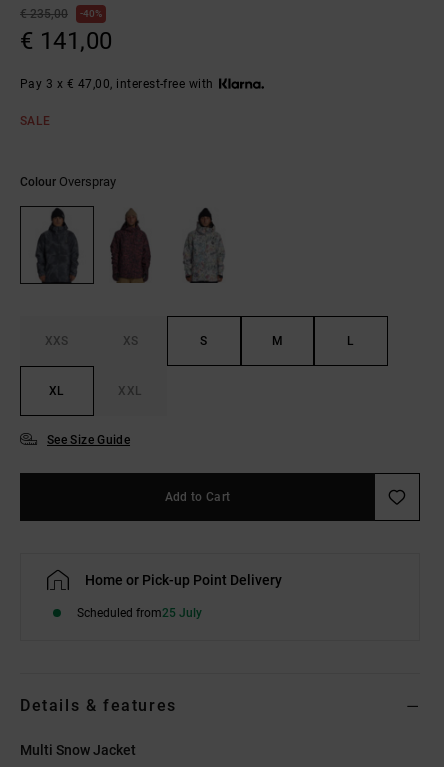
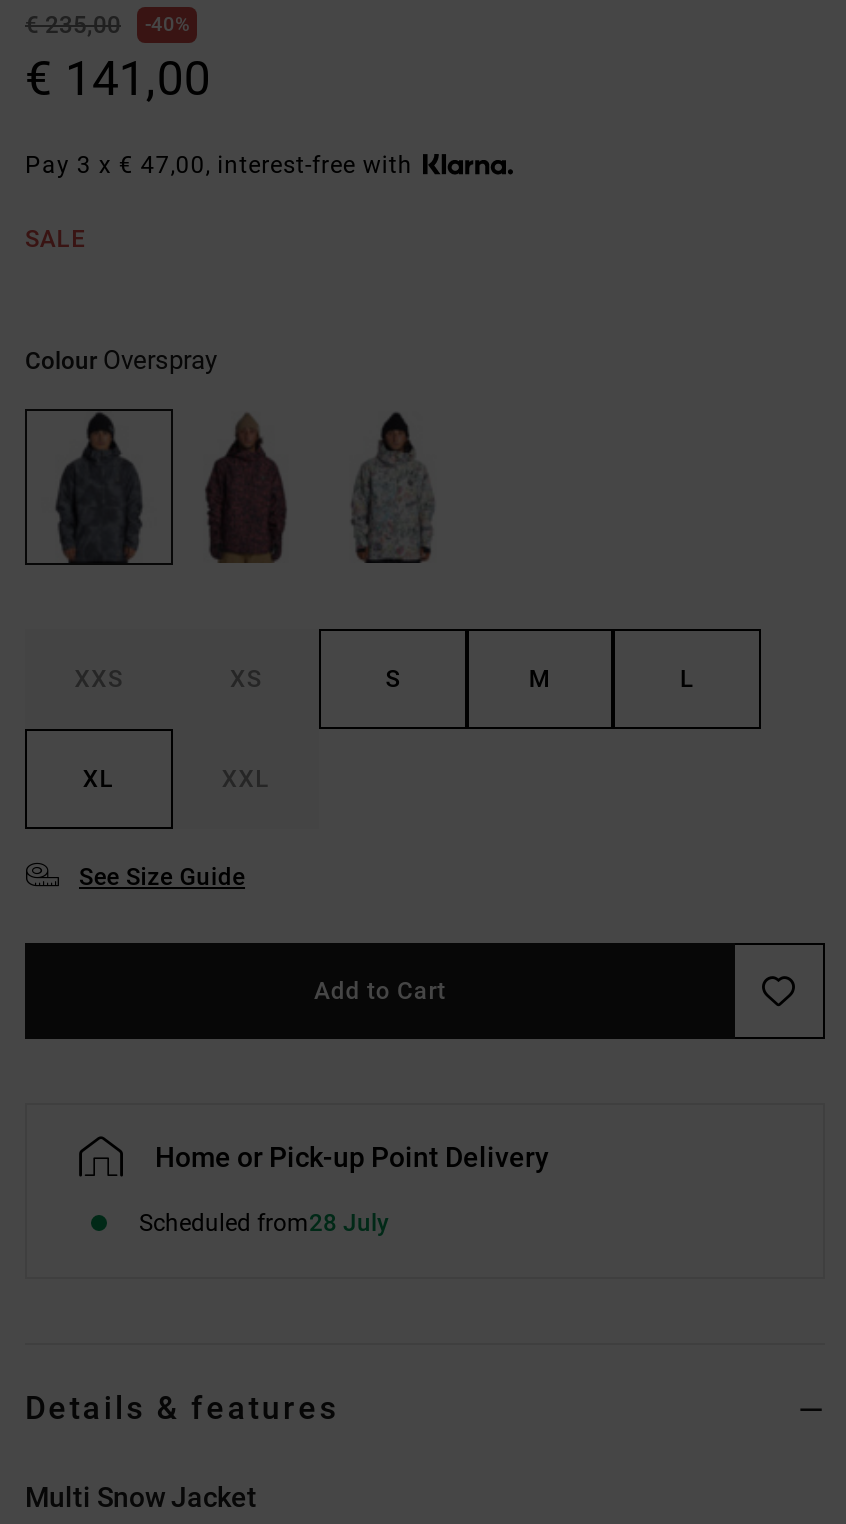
[77,606,202,620] Scheduled from25 July -> [139,1208,389,1236] Scheduled from28 July

